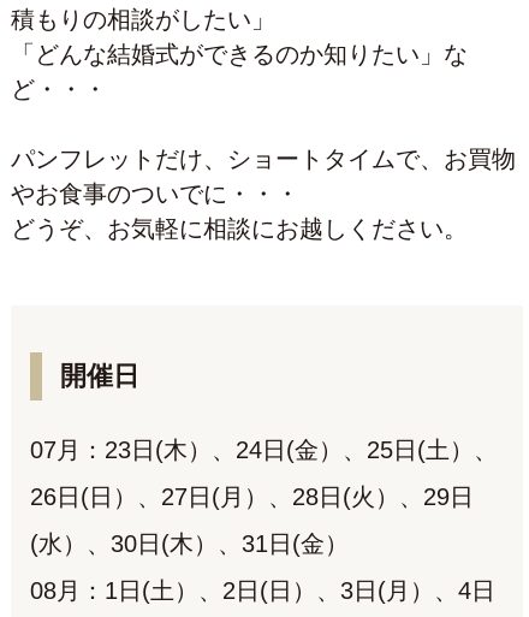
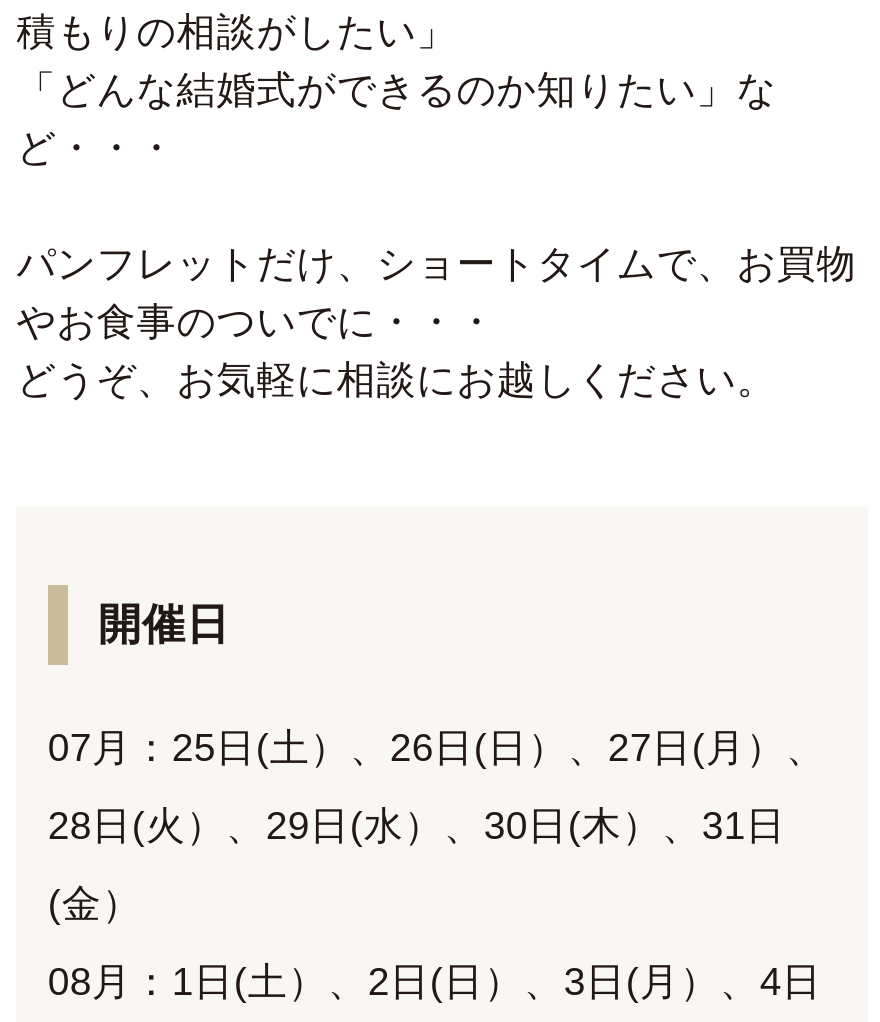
[30,437,498,463] 07月：23日(木）、24日(金）、25日(土）、 -> [48,725,826,769] 07月：25日(土）、26日(日）、27日(月）、
[30,484,474,510] 26日(日）、27日(月）、28日(火）、29日 -> [48,803,786,847] 28日(火）、29日(水）、30日(木）、31日
[30,531,349,557] (水）、30日(木）、31日(金） -> [48,881,142,925] (金）

